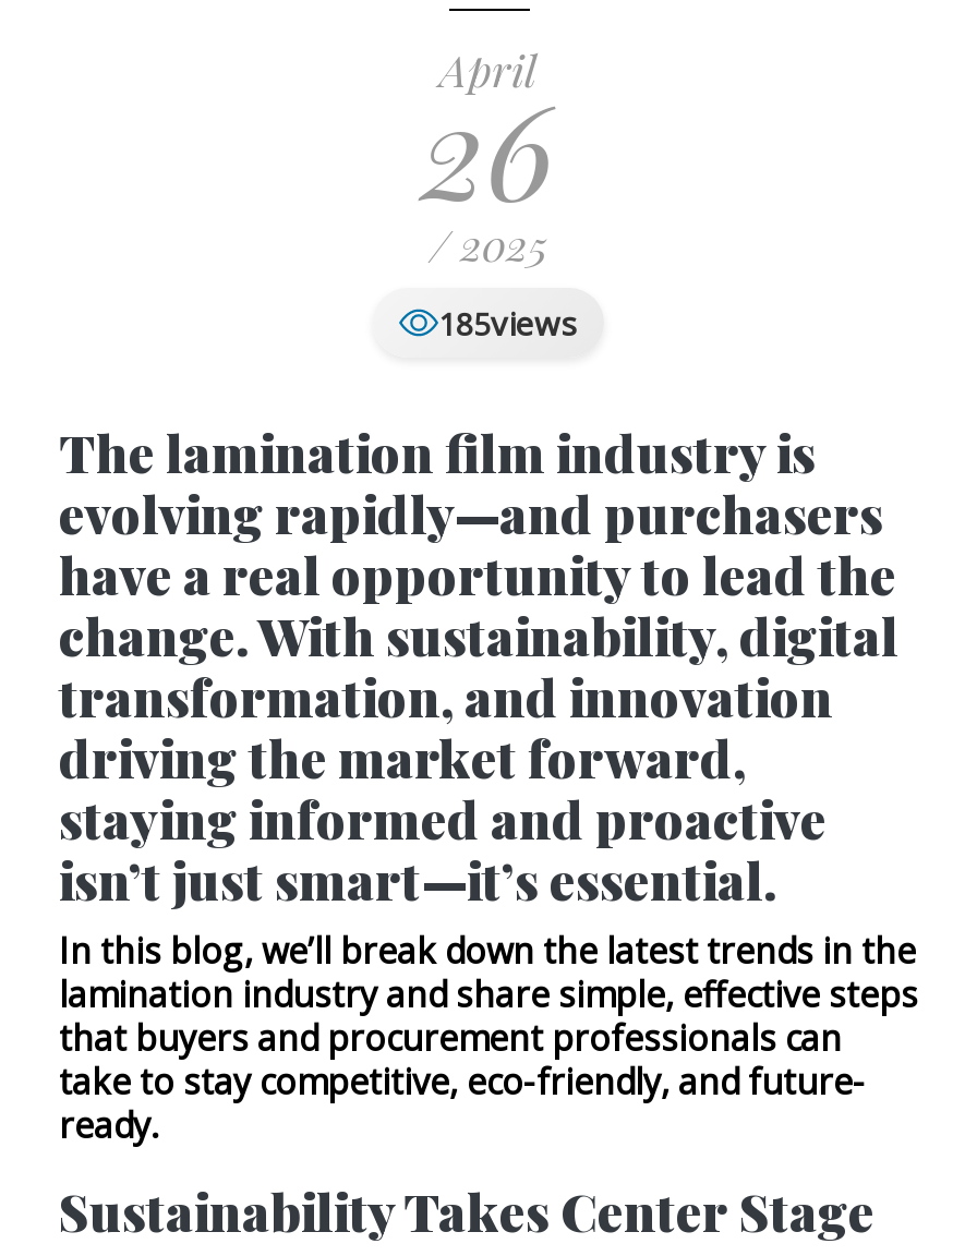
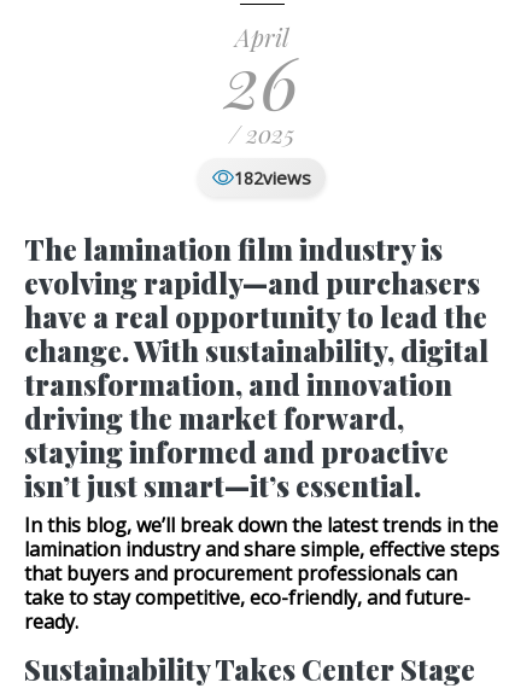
[438,302,578,345] 185views -> [234,166,311,190] 182views

